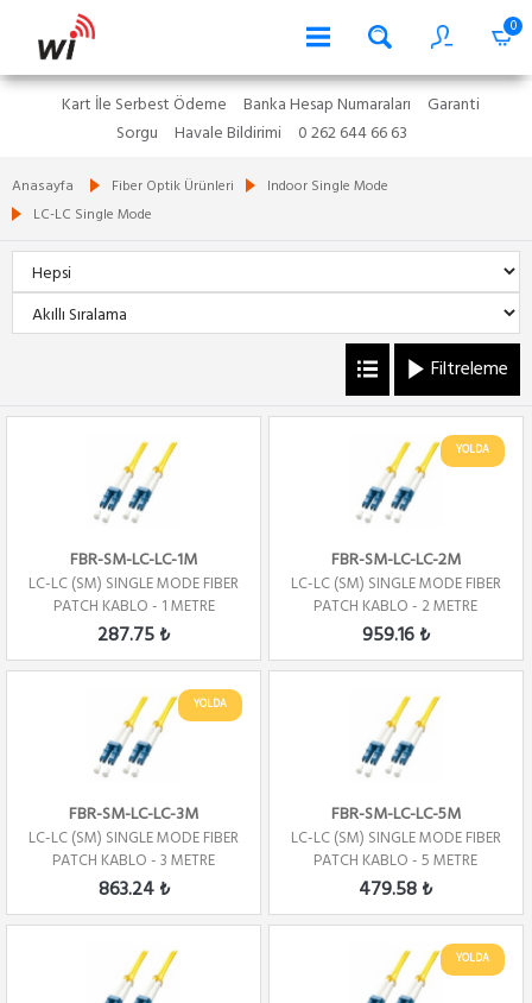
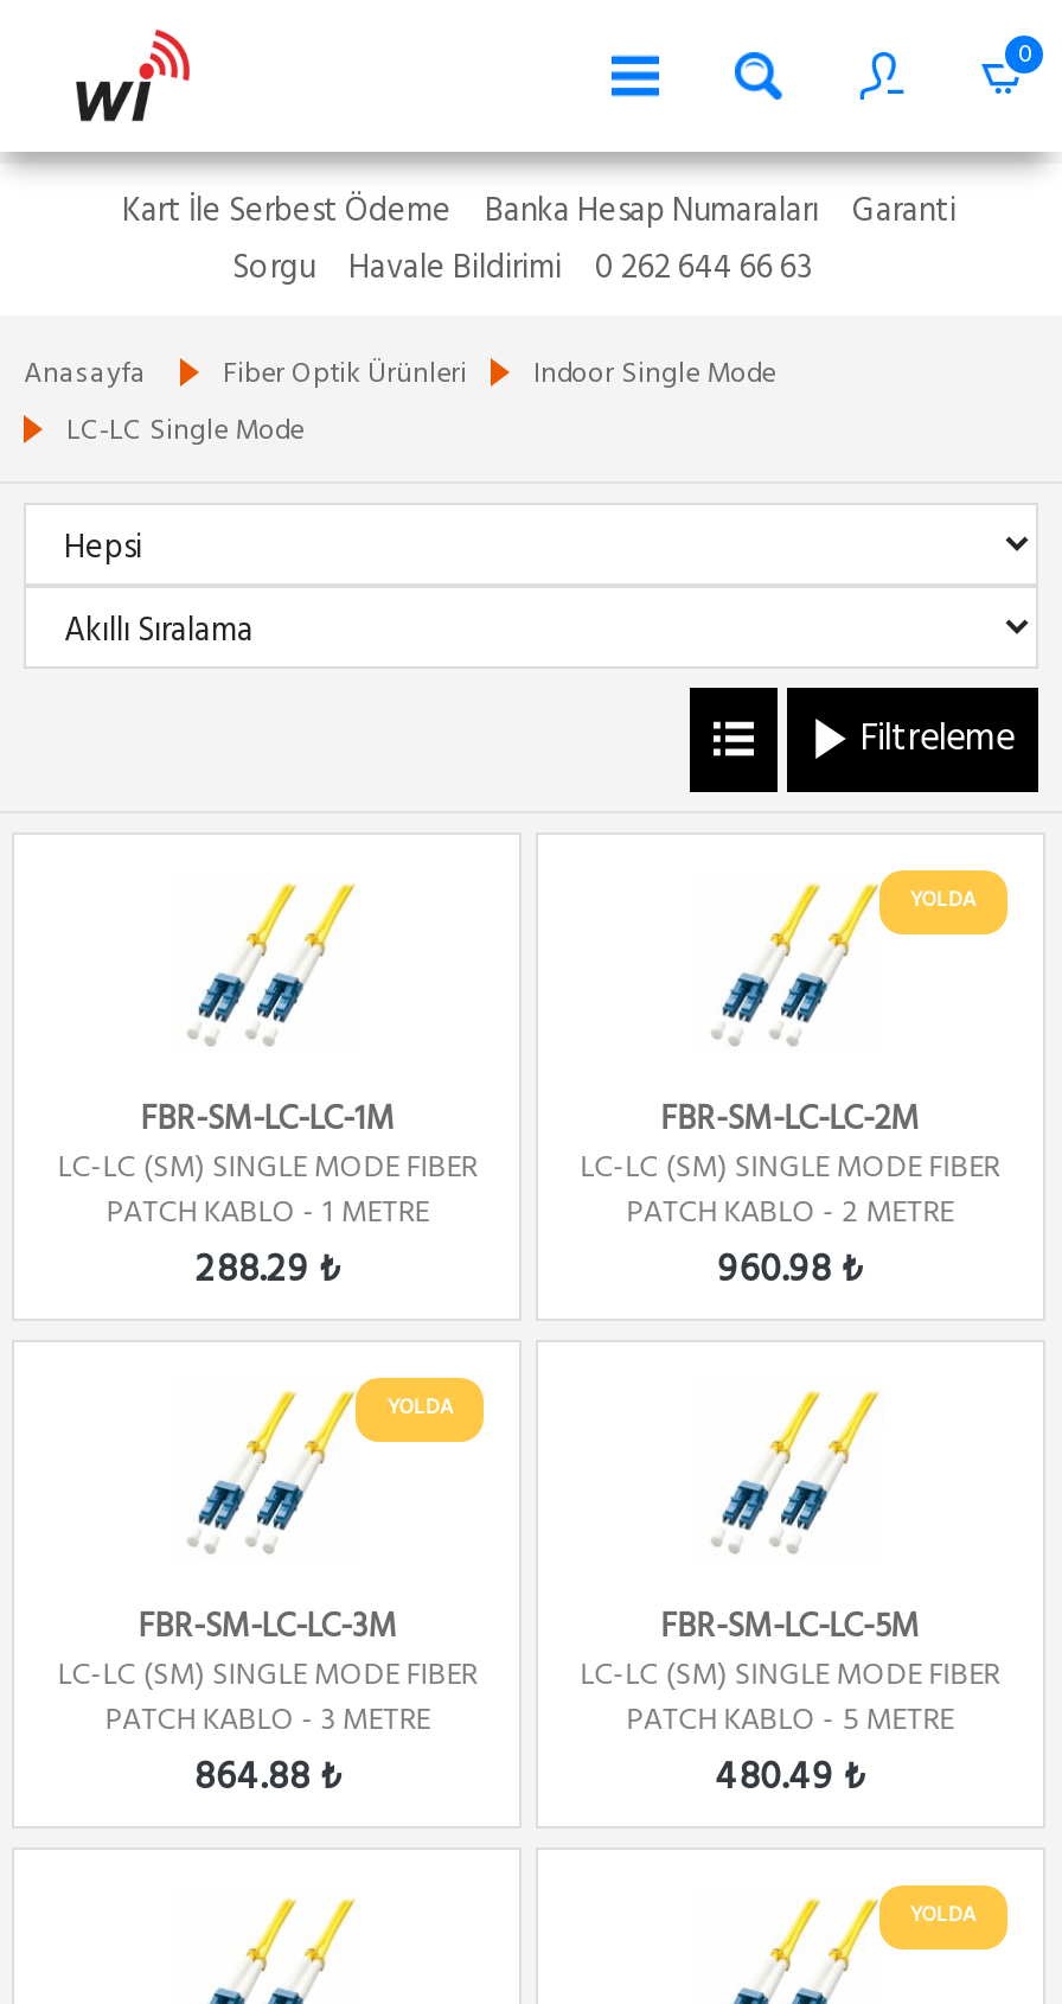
[98,620,170,651] 287.75 ₺ -> [195,1240,340,1302] 288.29 ₺
[362,620,430,651] 959.16 ₺ -> [718,1240,862,1302] 960.98 ₺
[98,874,170,905] 863.24 ₺ -> [194,1747,341,1809] 864.88 ₺
[359,874,433,905] 479.58 ₺ -> [715,1747,865,1809] 480.49 ₺

